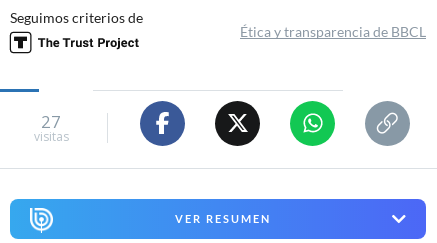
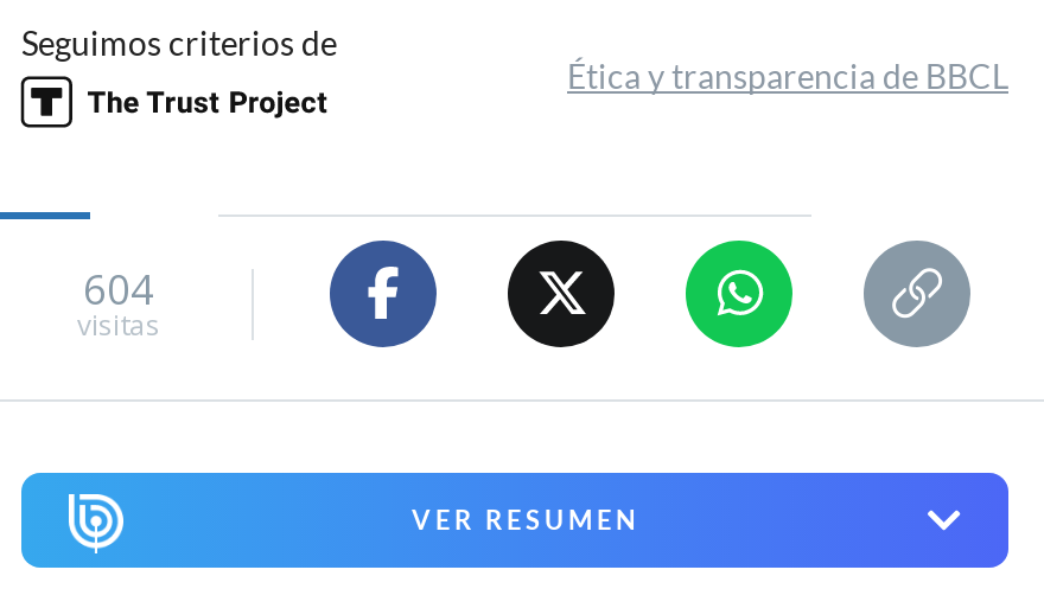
[41,110,61,133] 27 -> [83,262,154,317] 604

